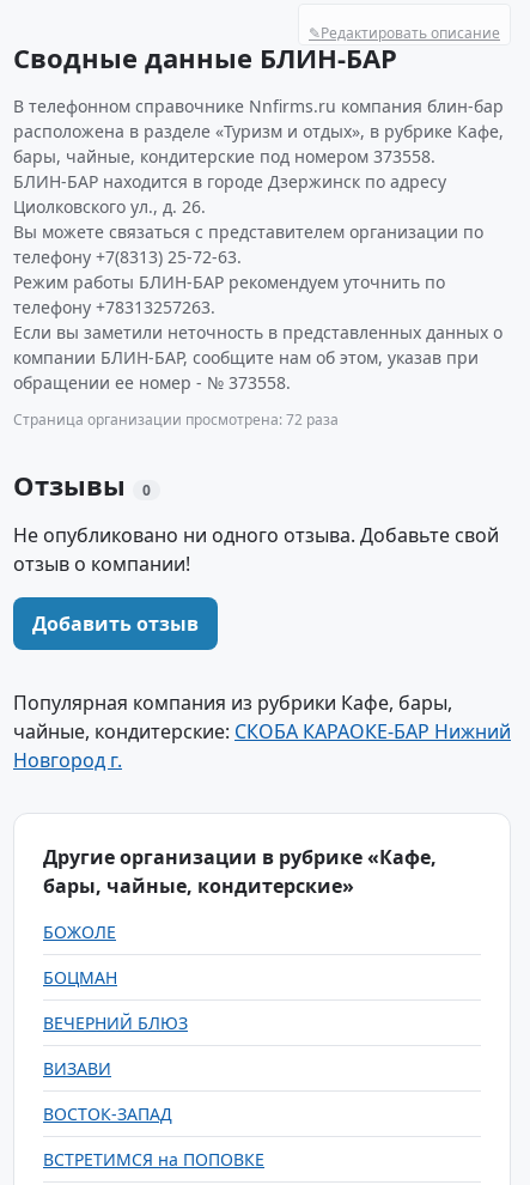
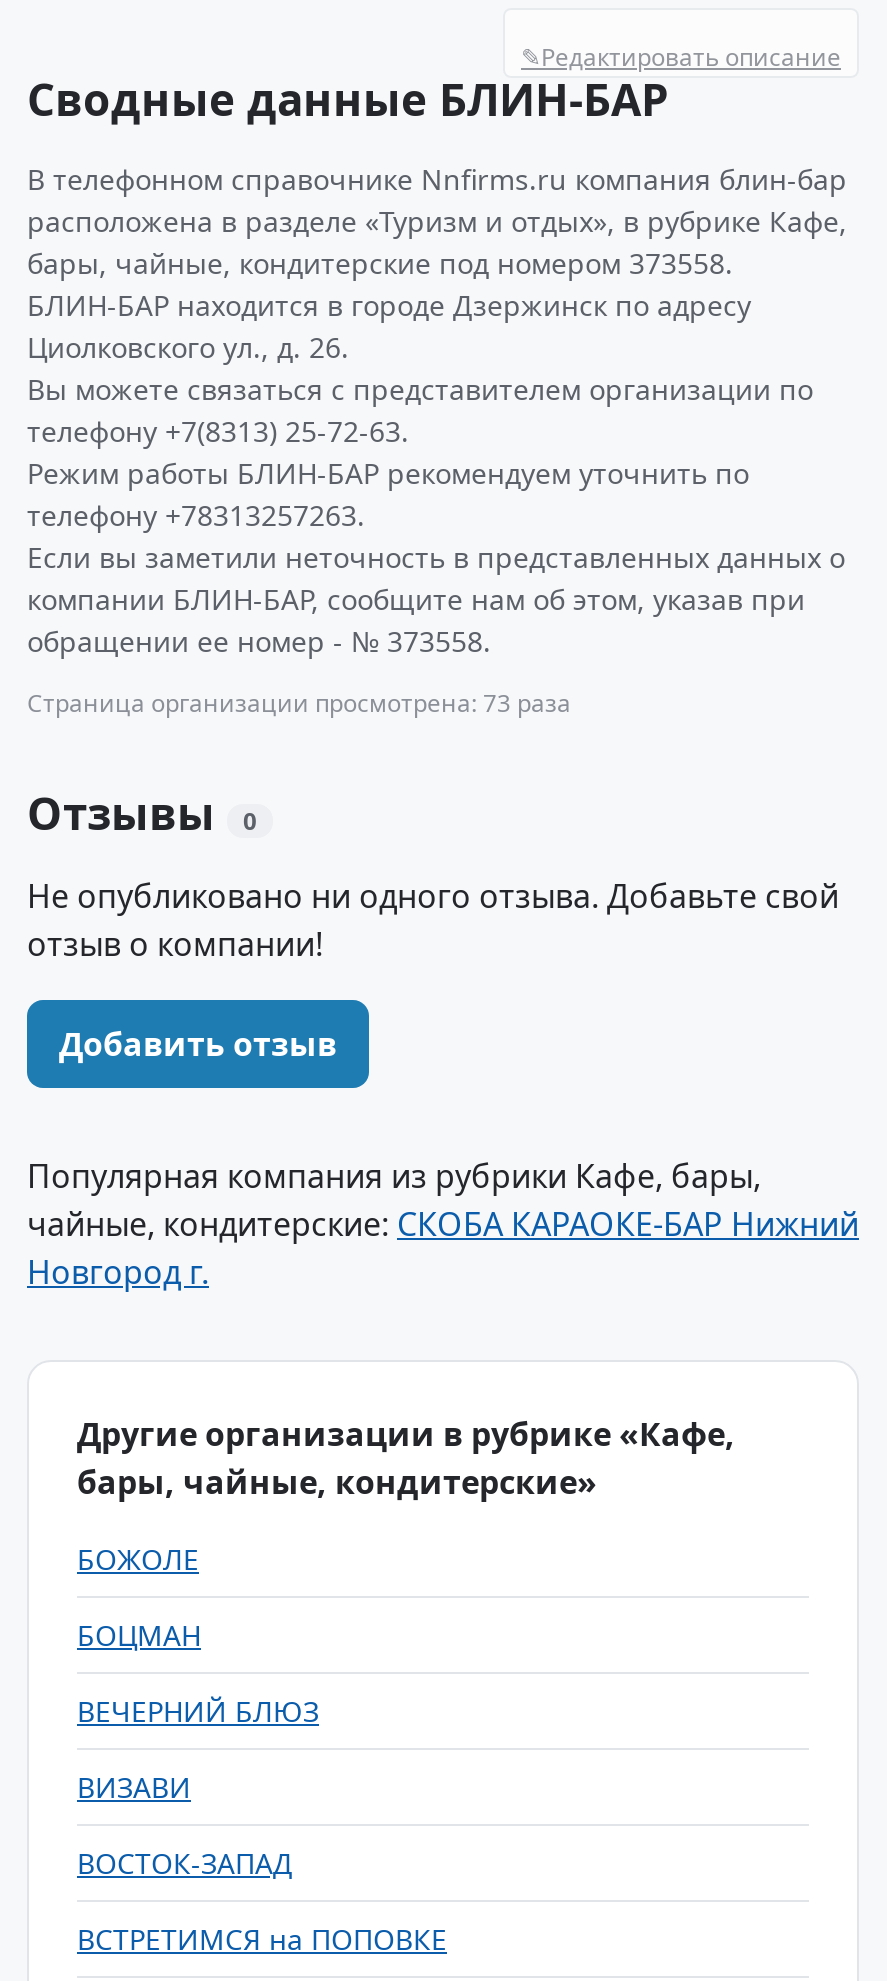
[13,409,339,430] Страница организации просмотрена: 72 раза -> [27,686,571,720] Страница организации просмотрена: 73 раза

